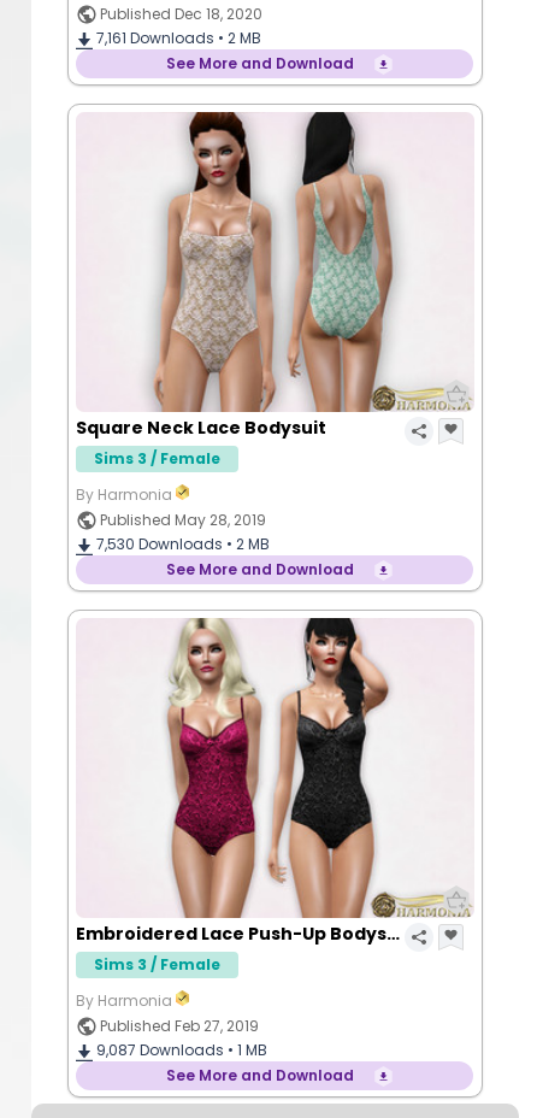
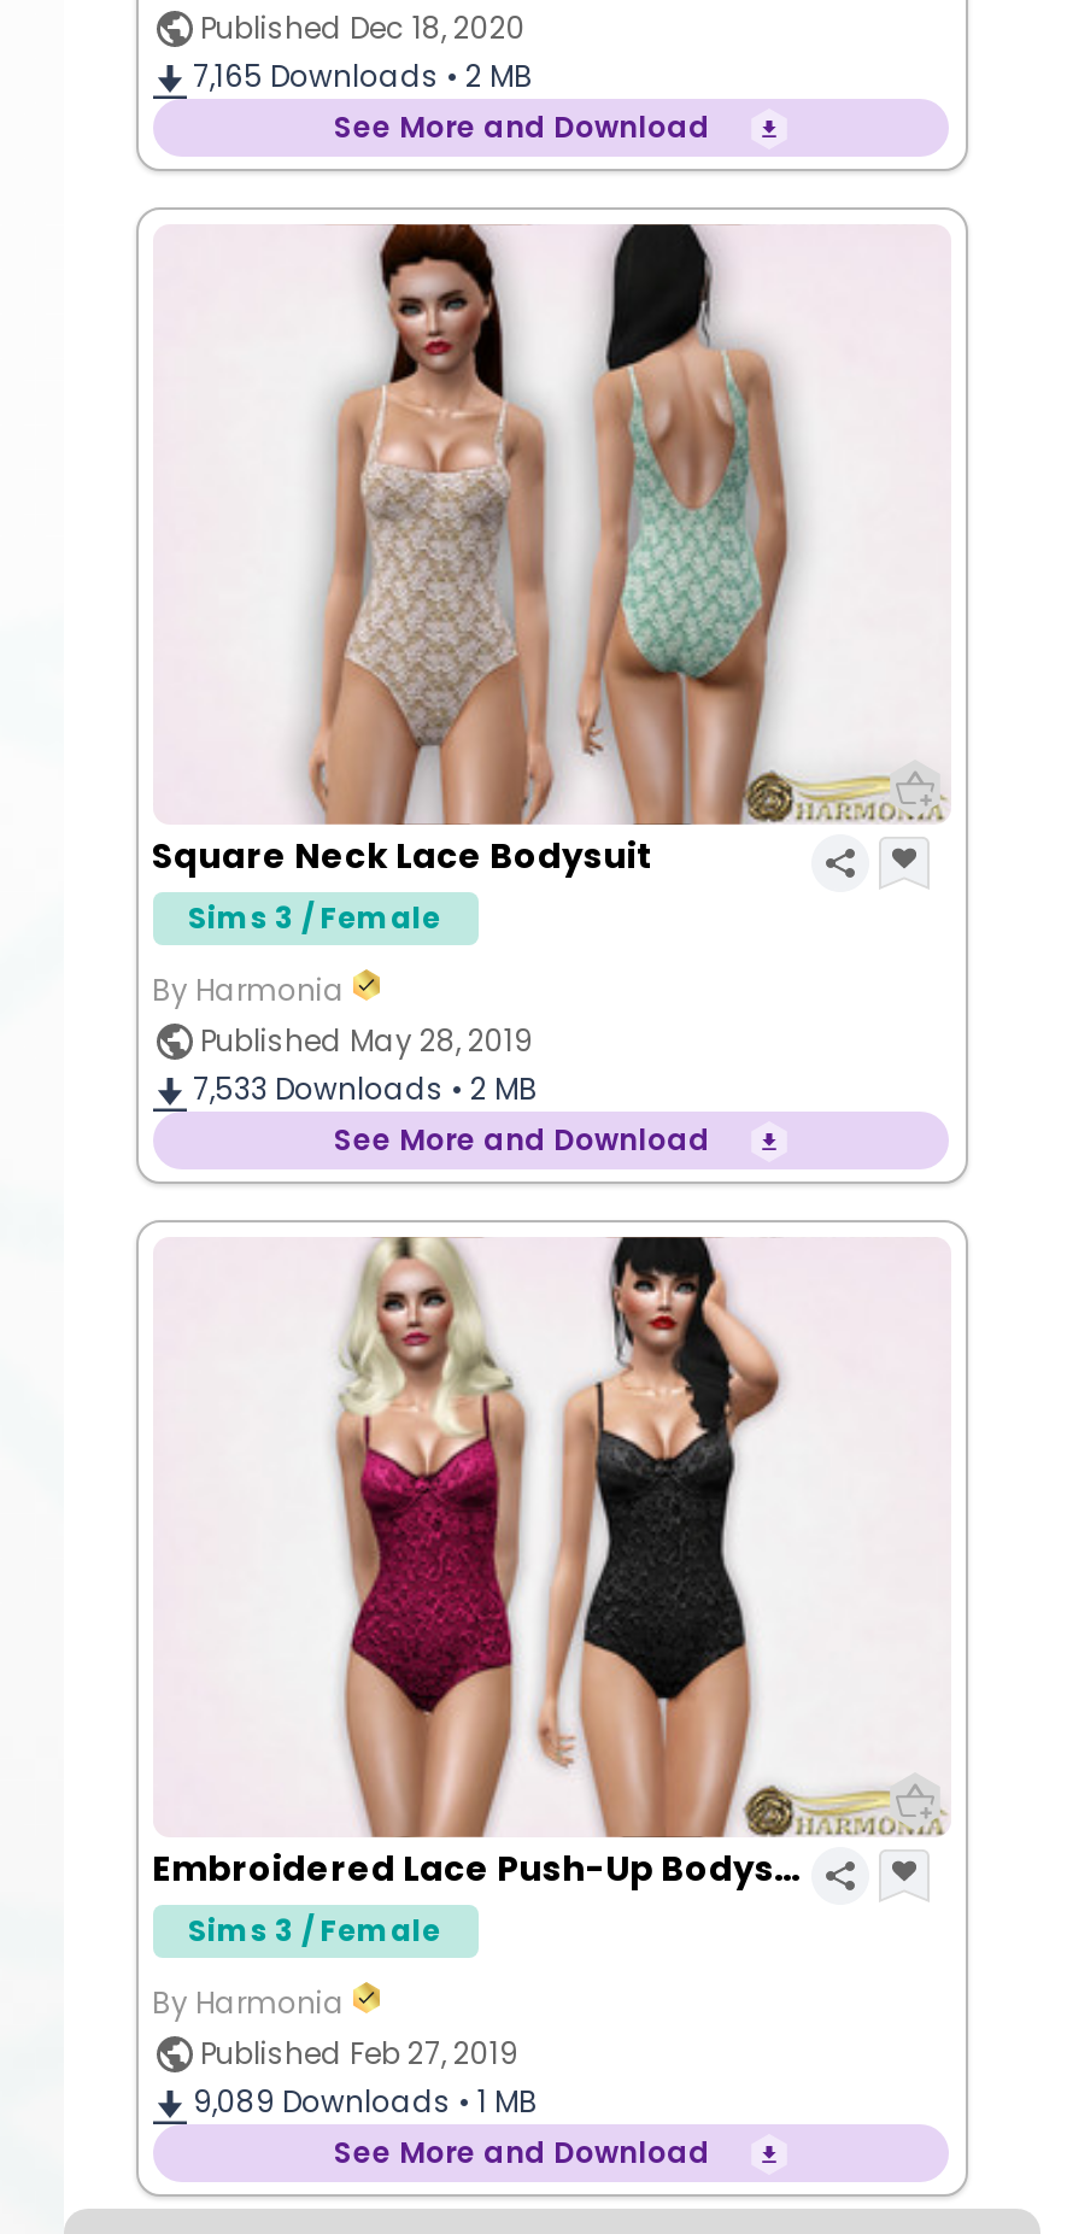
[96,28,261,48] 7,161 Downloads • 2 MB -> [193,55,533,96] 7,165 Downloads • 2 MB
[96,534,269,554] 7,530 Downloads • 2 MB -> [193,1068,538,1109] 7,533 Downloads • 2 MB
[96,1040,267,1060] 9,087 Downloads • 1 MB -> [193,2081,538,2122] 9,089 Downloads • 1 MB

